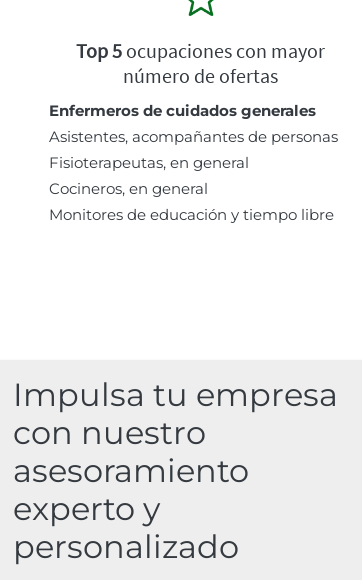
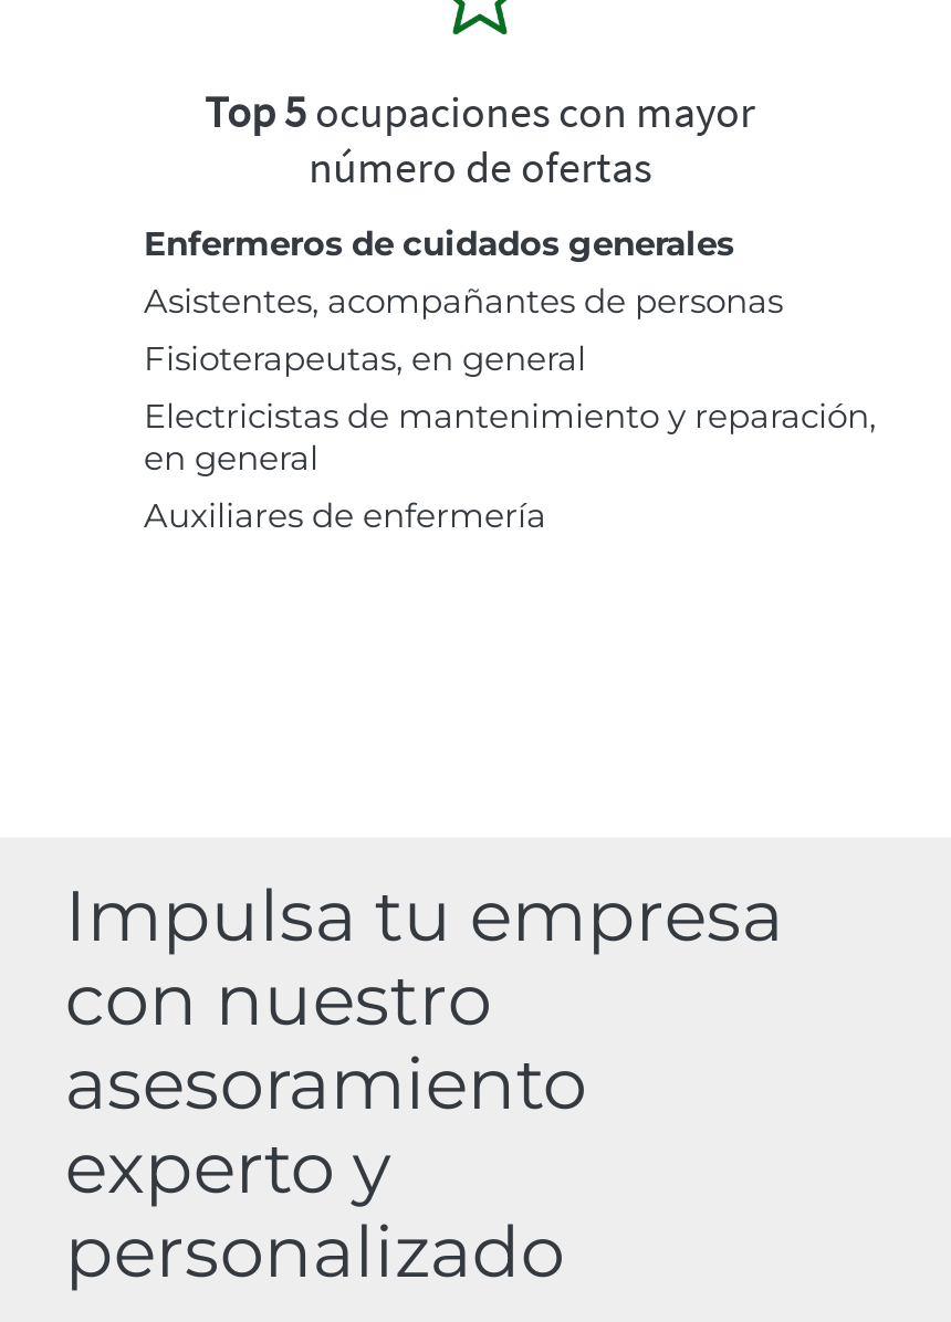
[49,179,334,224] Cocineros, en general | Monitores de educación y tiempo libre -> [144,395,876,537] Electricistas de mantenimiento y reparación, | en general | Auxiliares de enfermería

